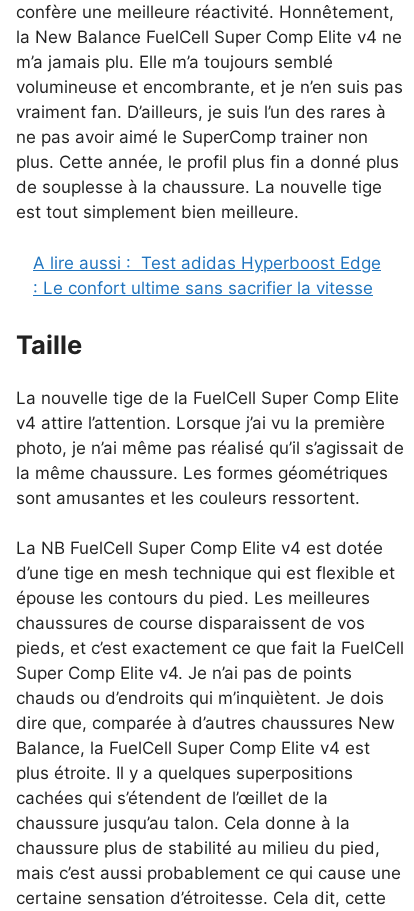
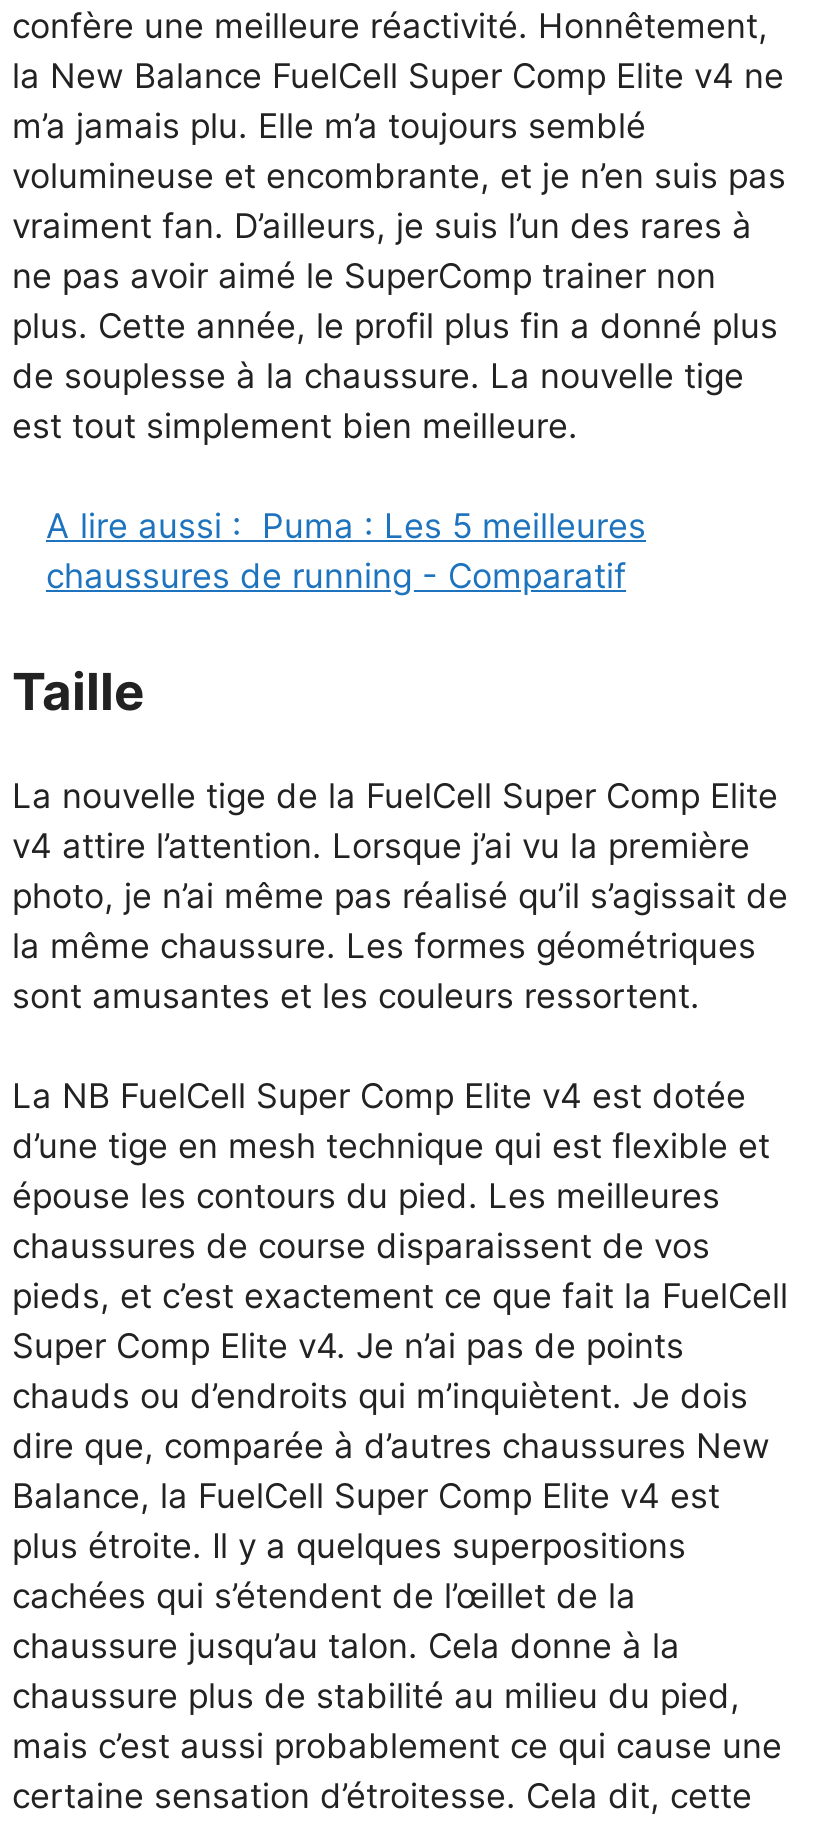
[33,253,381,298] A lire aussi : Test adidas Hyperboost Edge | : Le confort ultime sans sacrifier la vitesse -> [46,506,646,596] A lire aussi : Puma : Les 5 meilleures | chaussures de running - Comparatif

